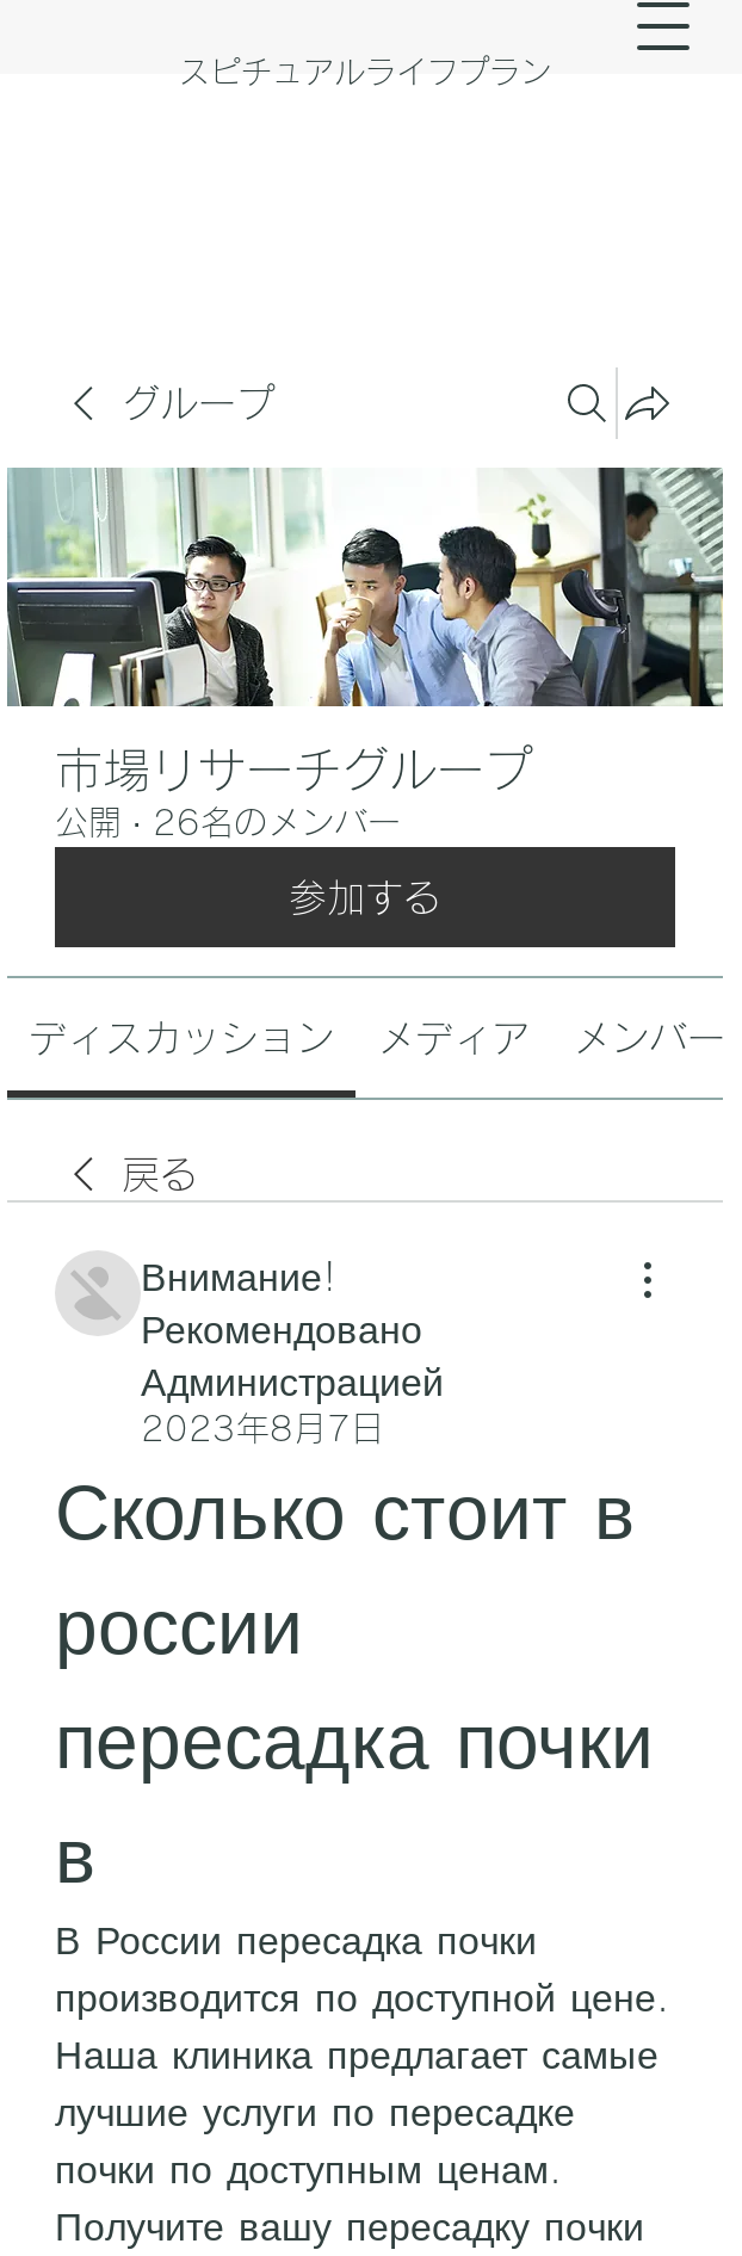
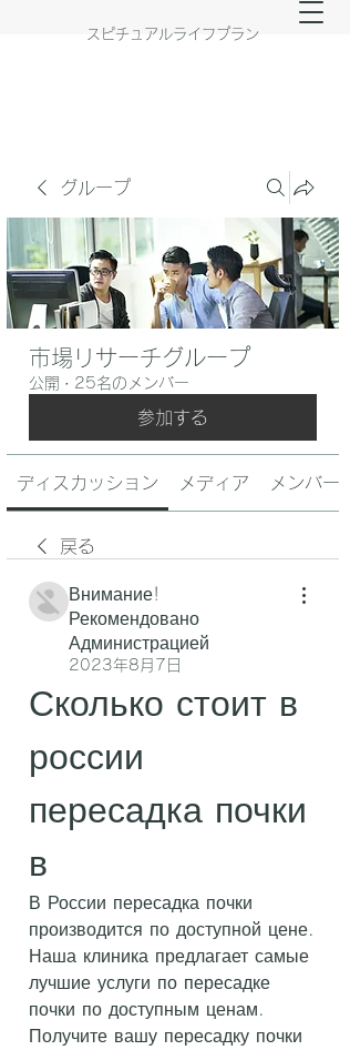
[55,806,401,840] 公開 · 26名のメンバー -> [29,375,189,391] 公開 · 25名のメンバー

